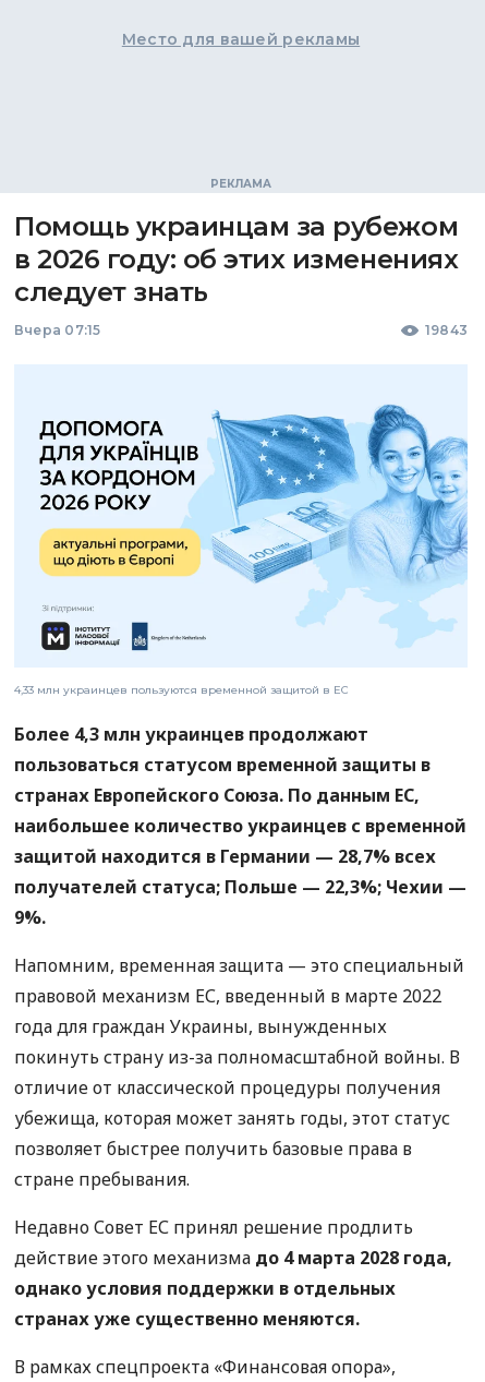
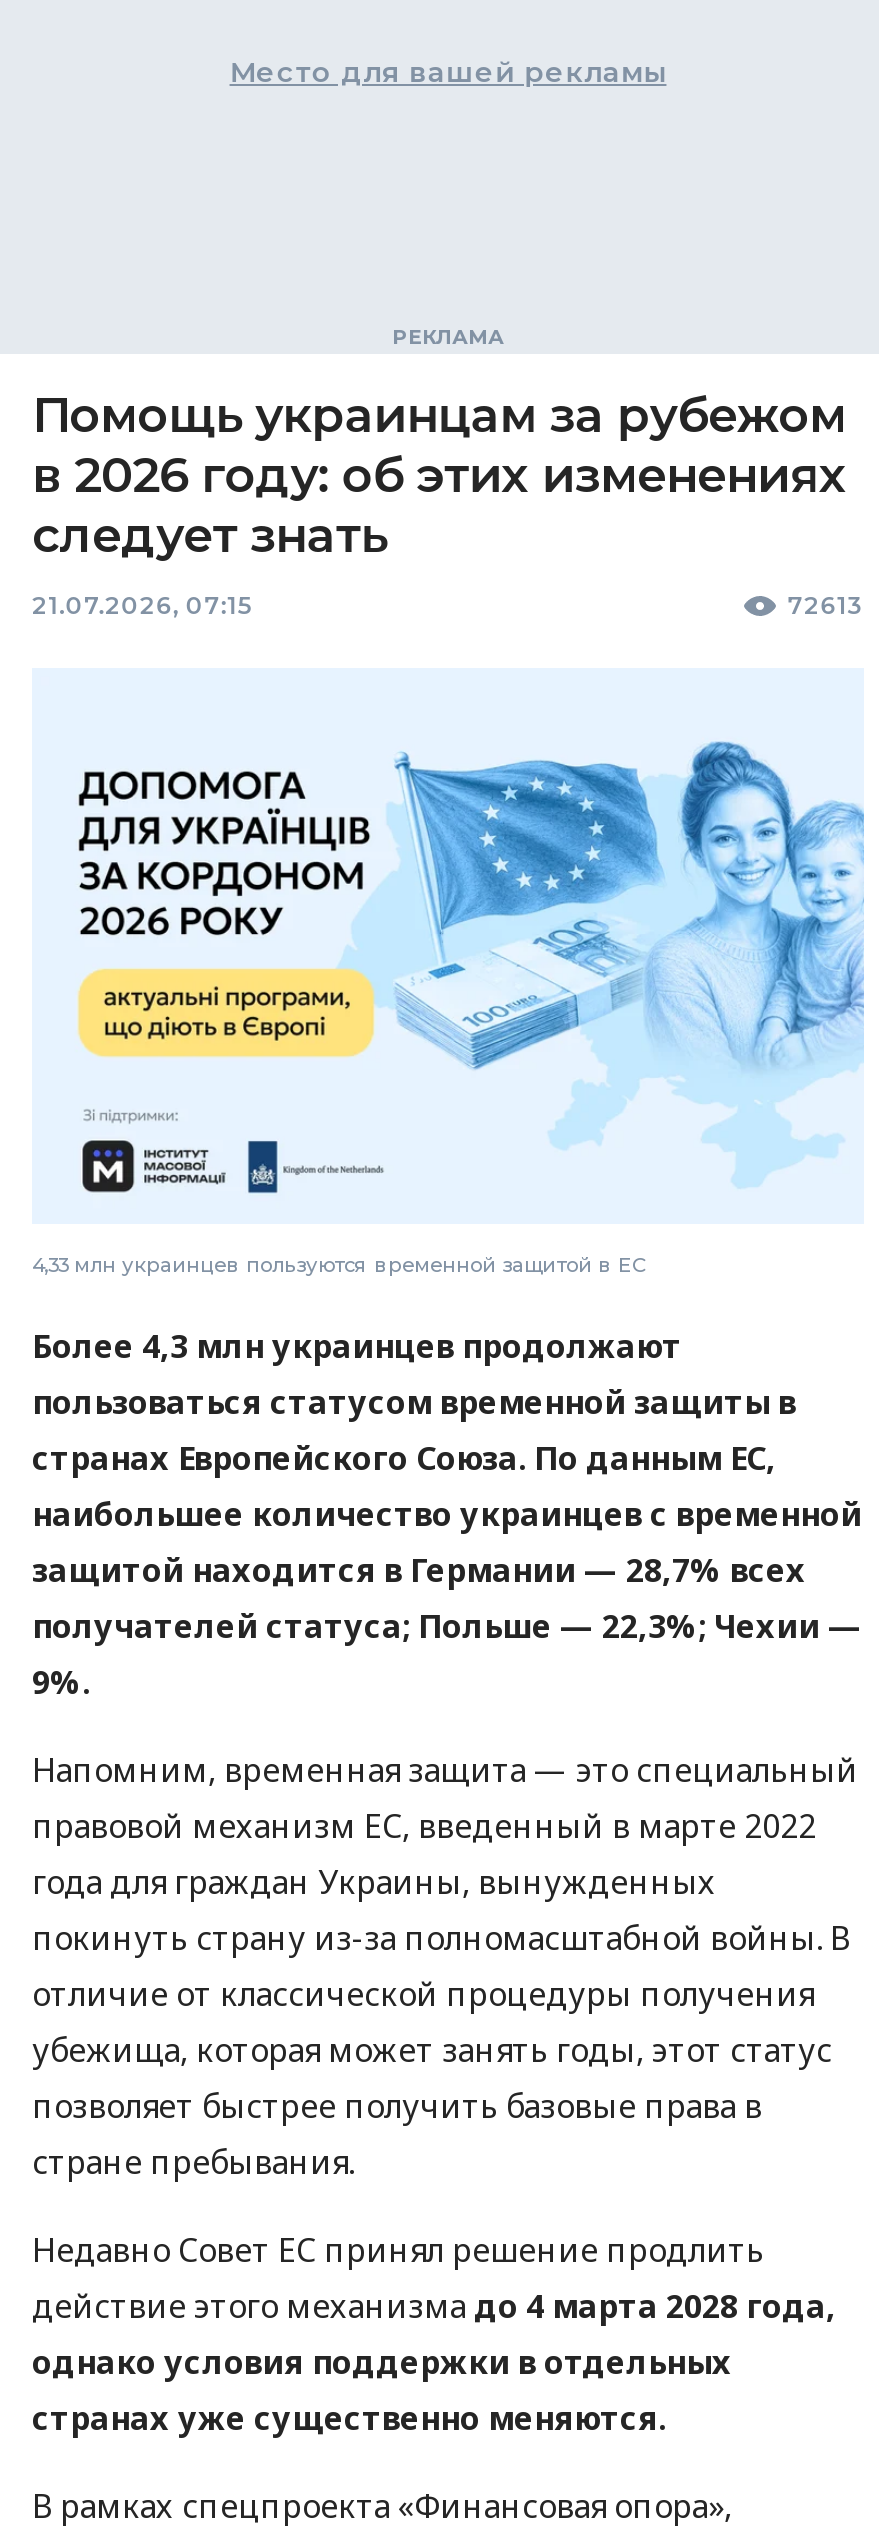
[14,322,468,338] Вчера 07:15 | 19843 -> [32,591,864,621] 21.07.2026, 07:15 | 72613

